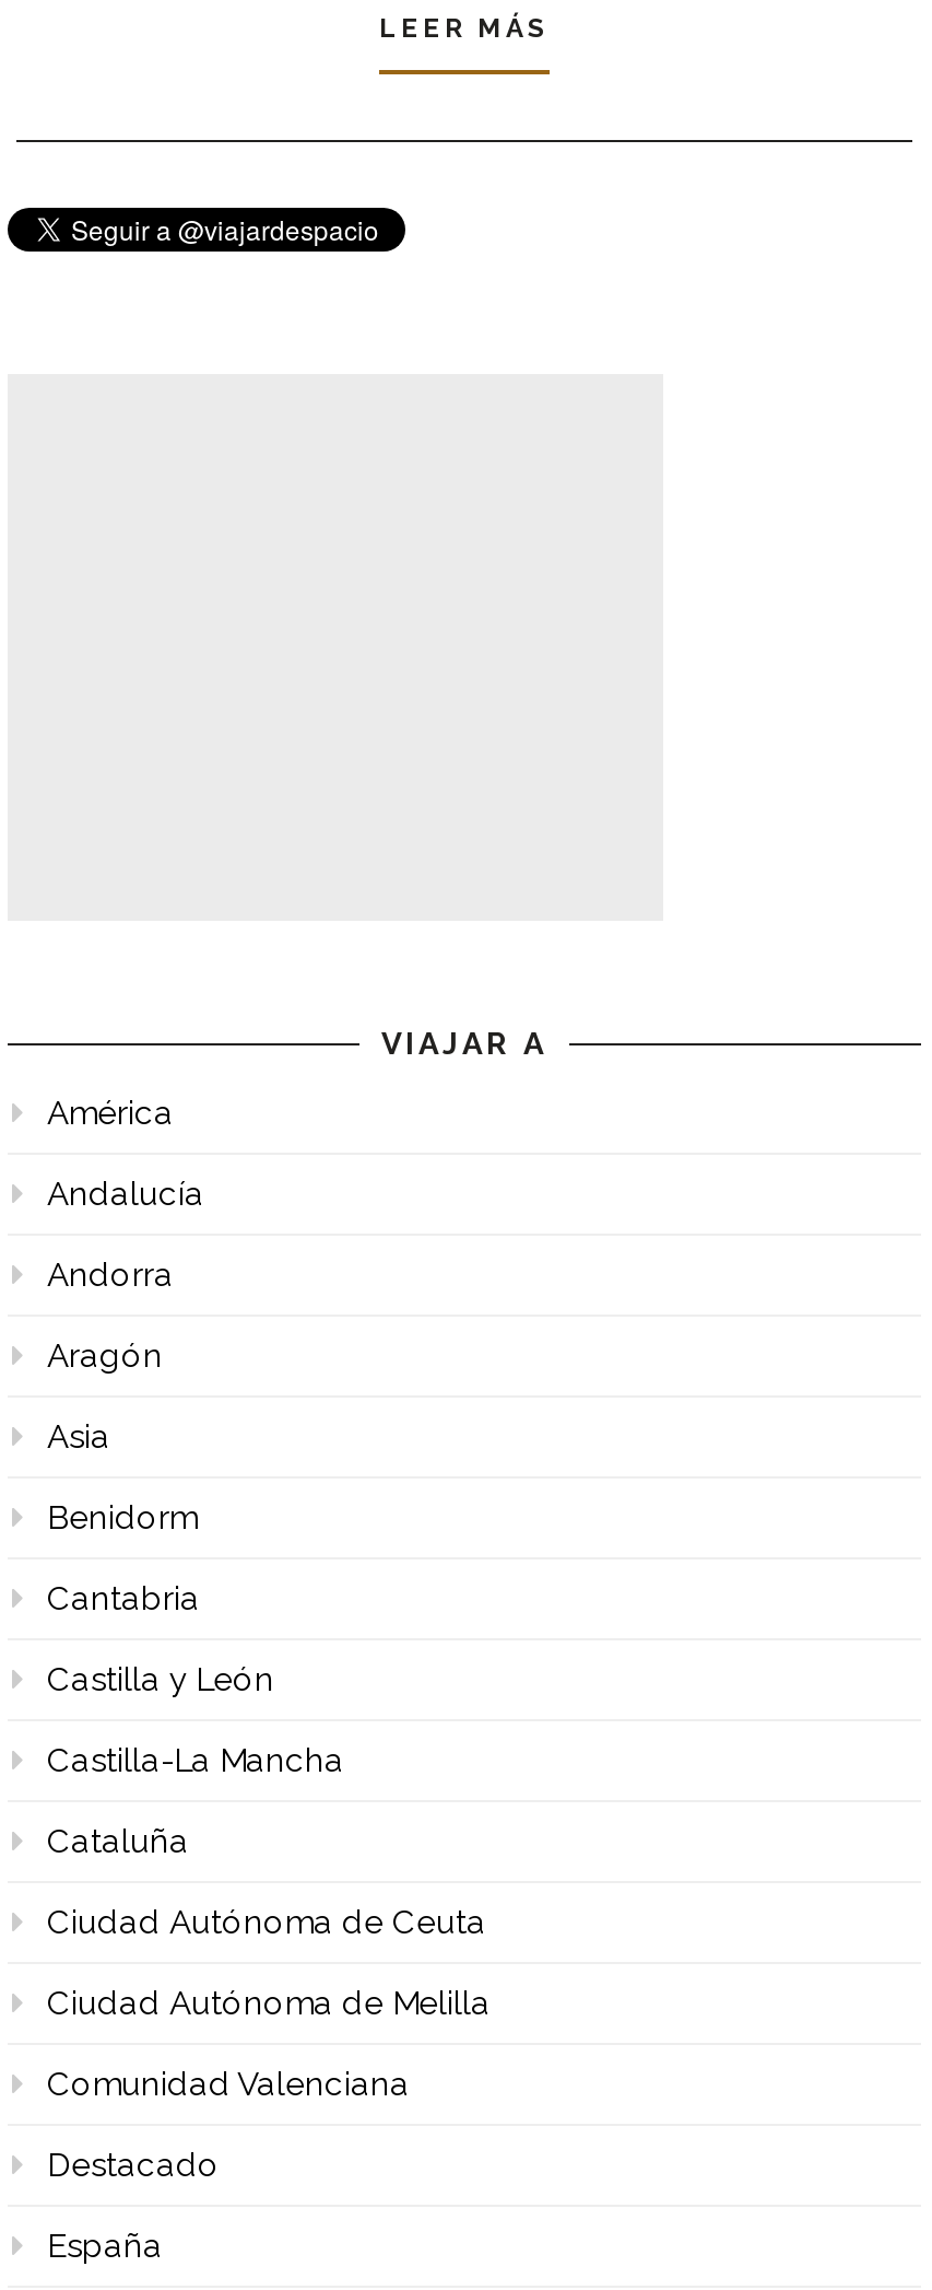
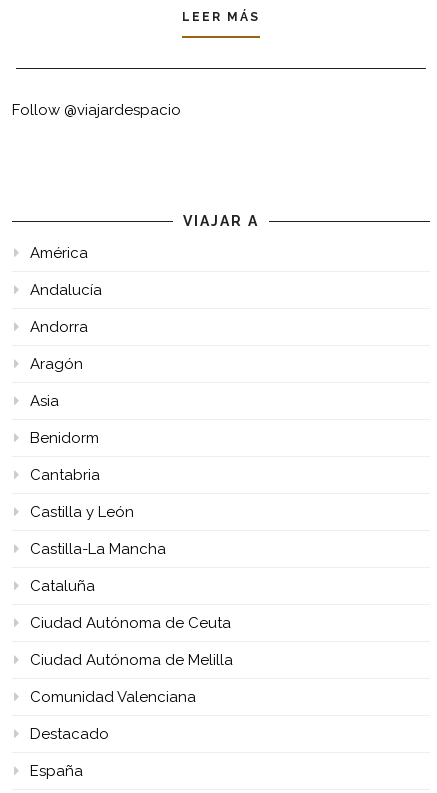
none -> [12,100,181,118] Follow @viajardespacio

